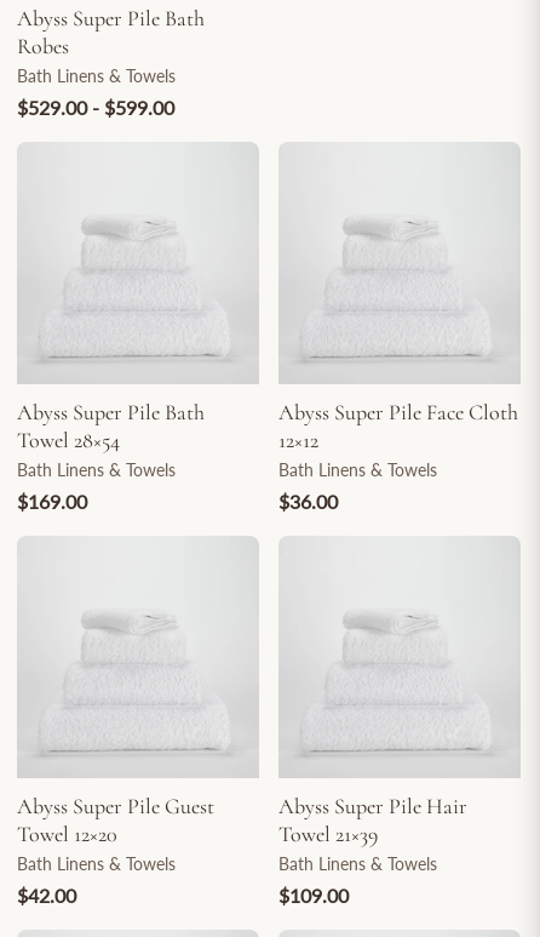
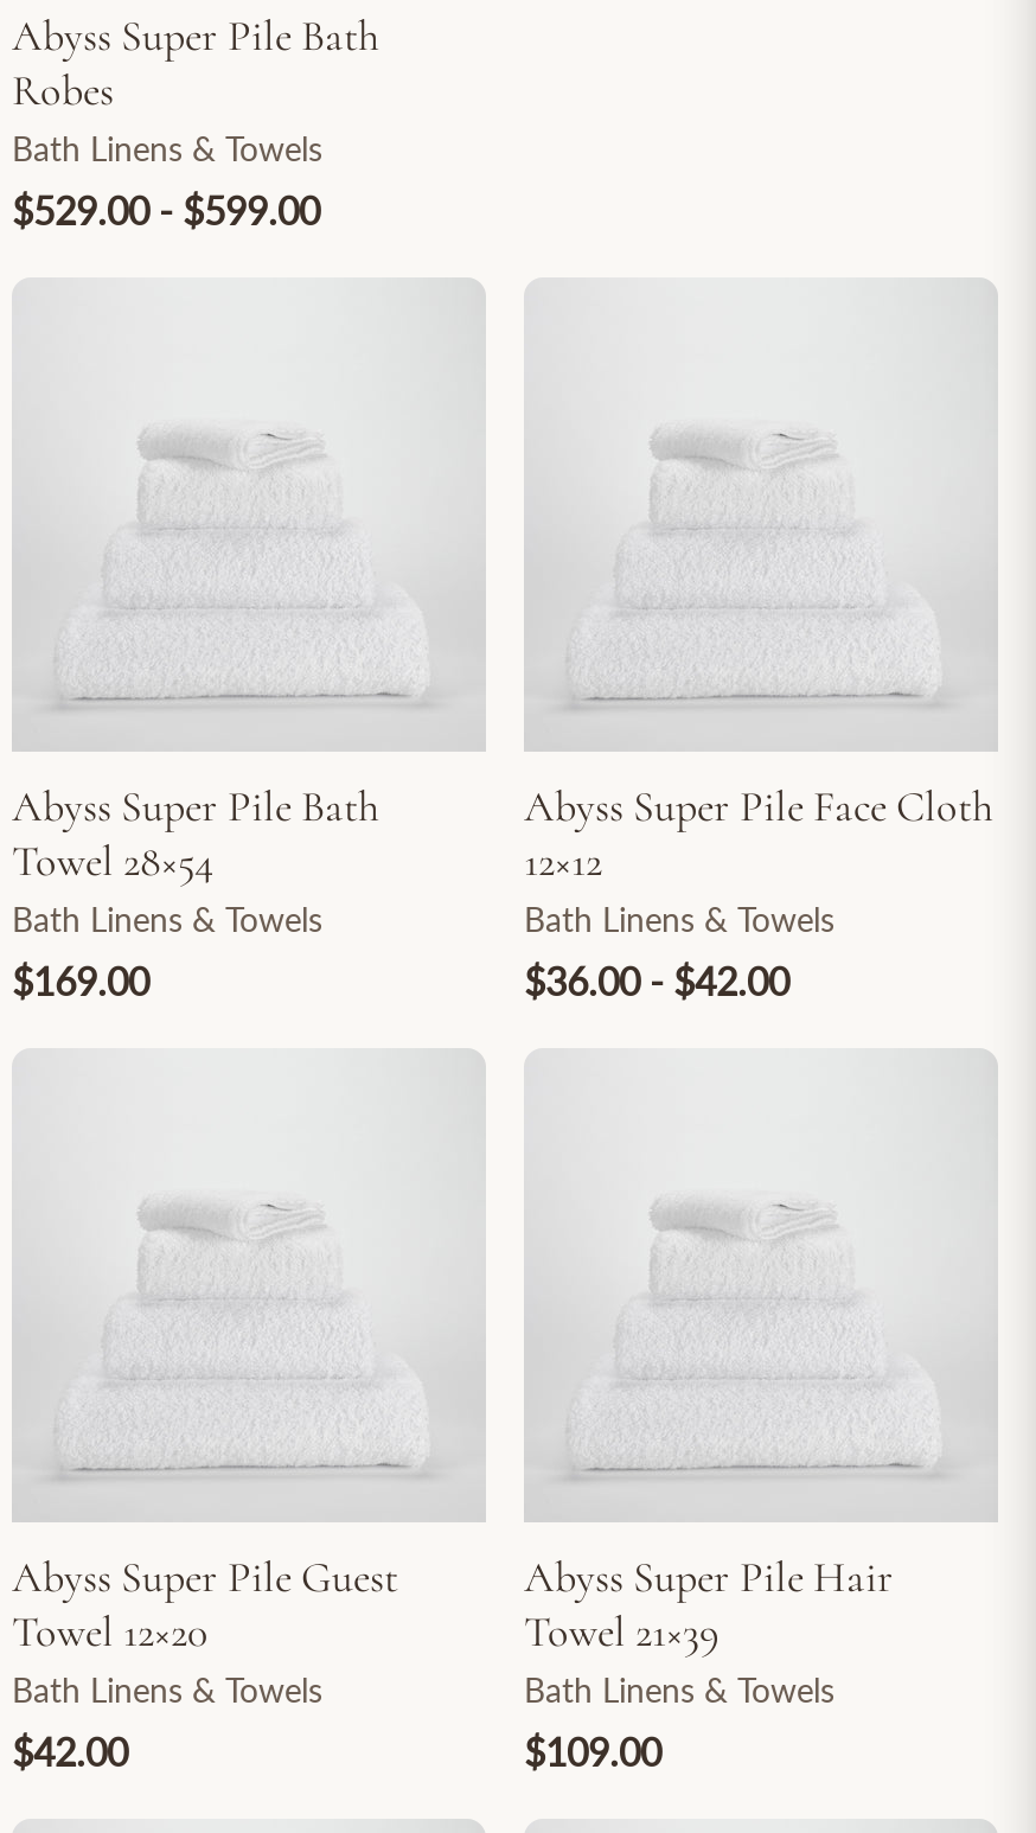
[278,490,338,513] $36.00 -> [524,958,789,1003] $36.00 - $42.00

